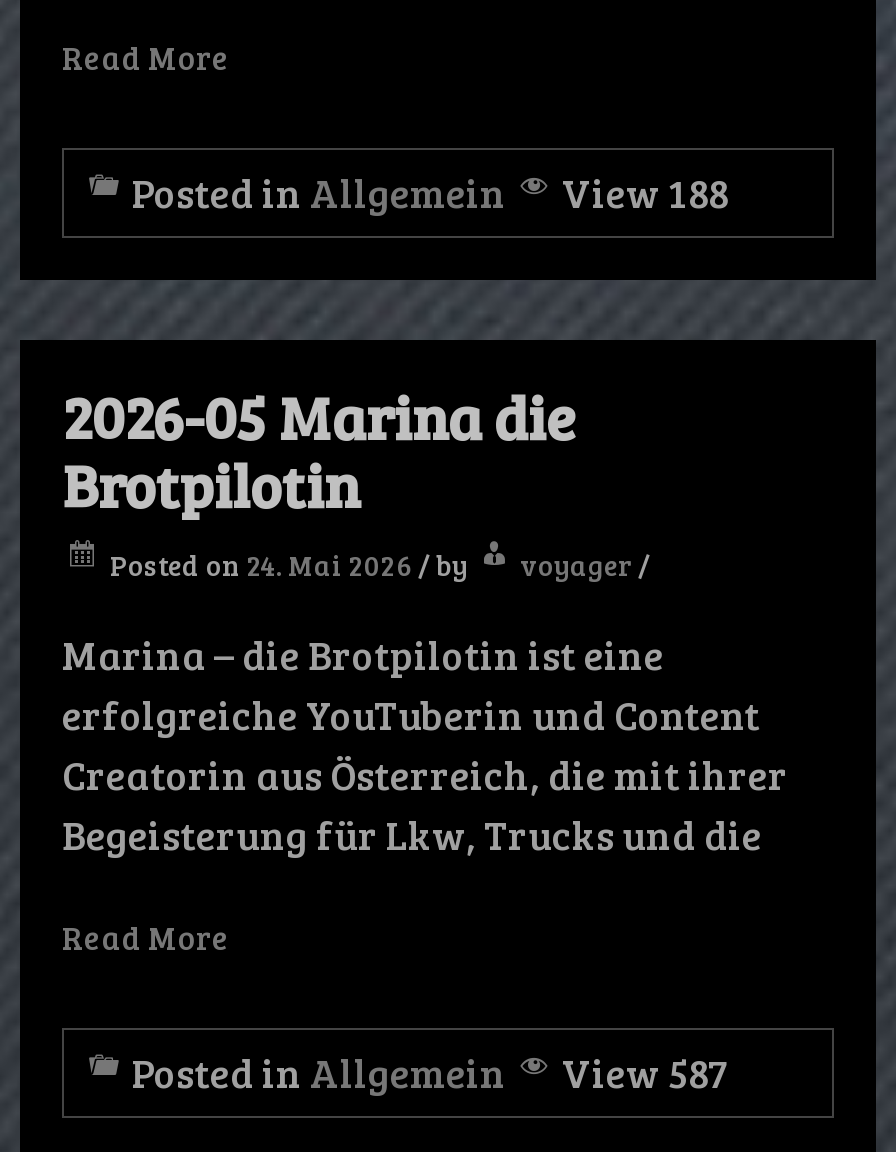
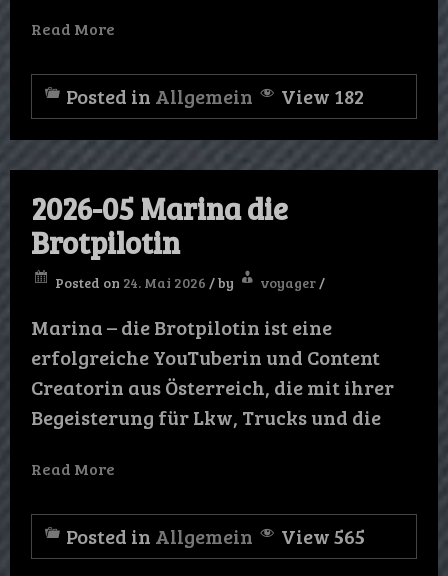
[132,163,728,219] Posted in Allgemein View 188 -> [66,82,364,110] Posted in Allgemein View 182
[132,1043,728,1099] Posted in Allgemein View 587 -> [66,522,365,550] Posted in Allgemein View 565

